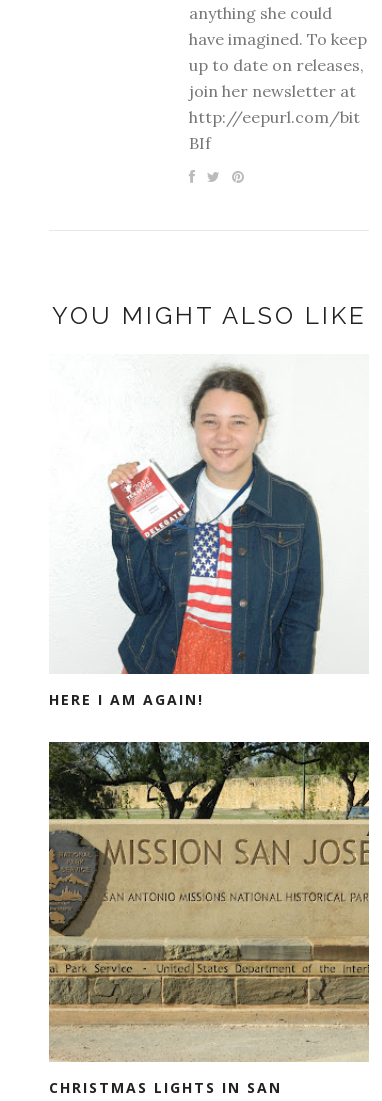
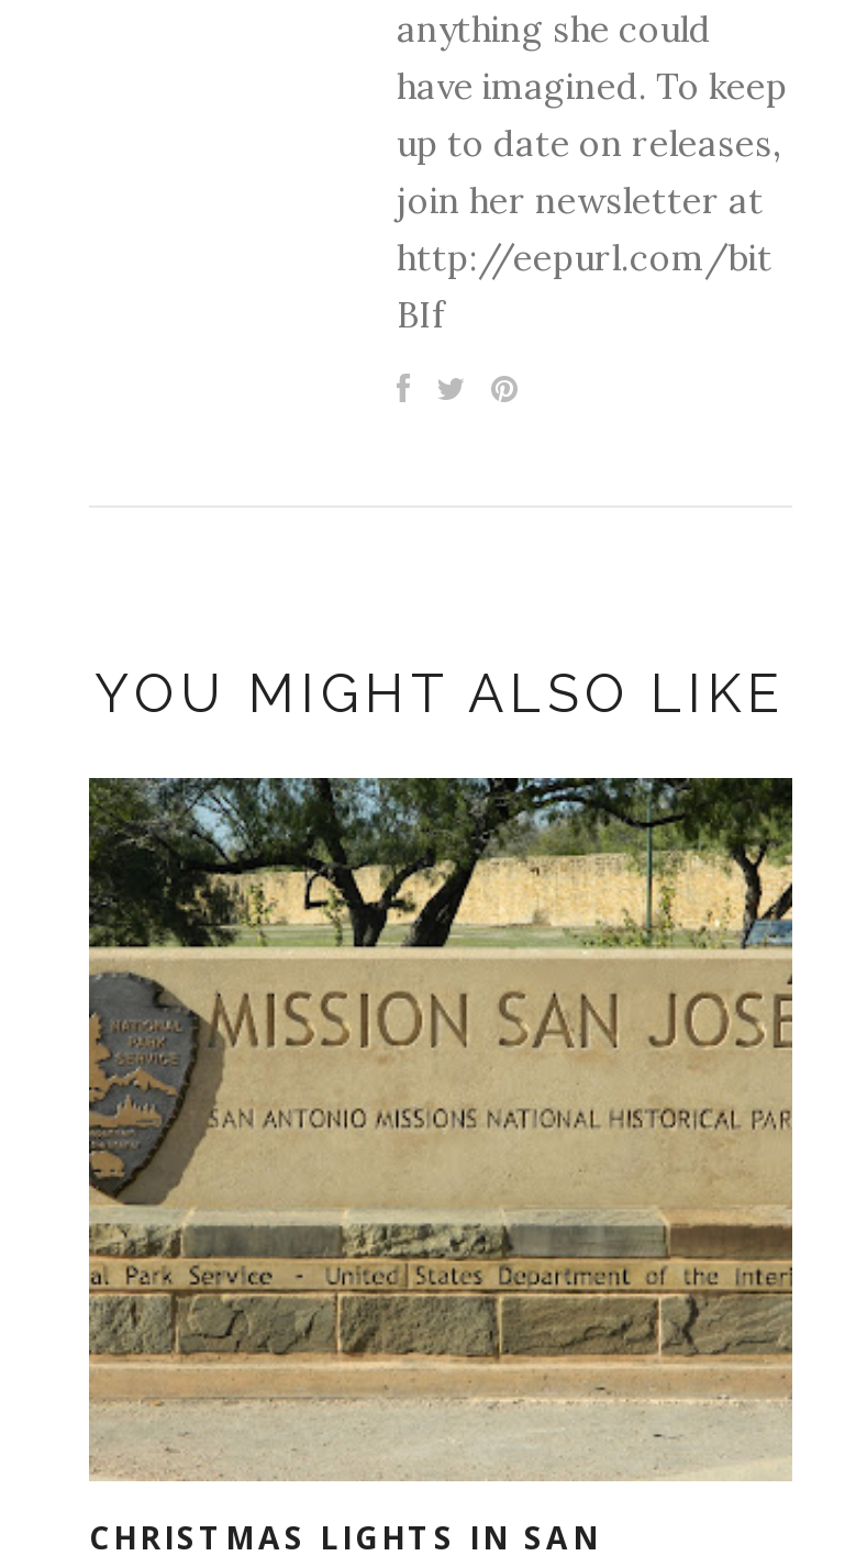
[49,362,325,709] [image] | HERE I AM AGAIN! -> none

